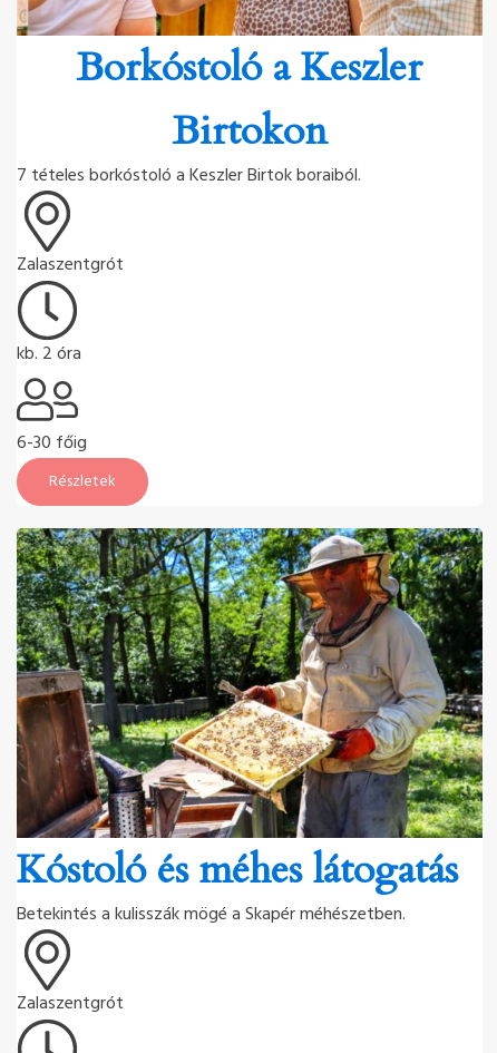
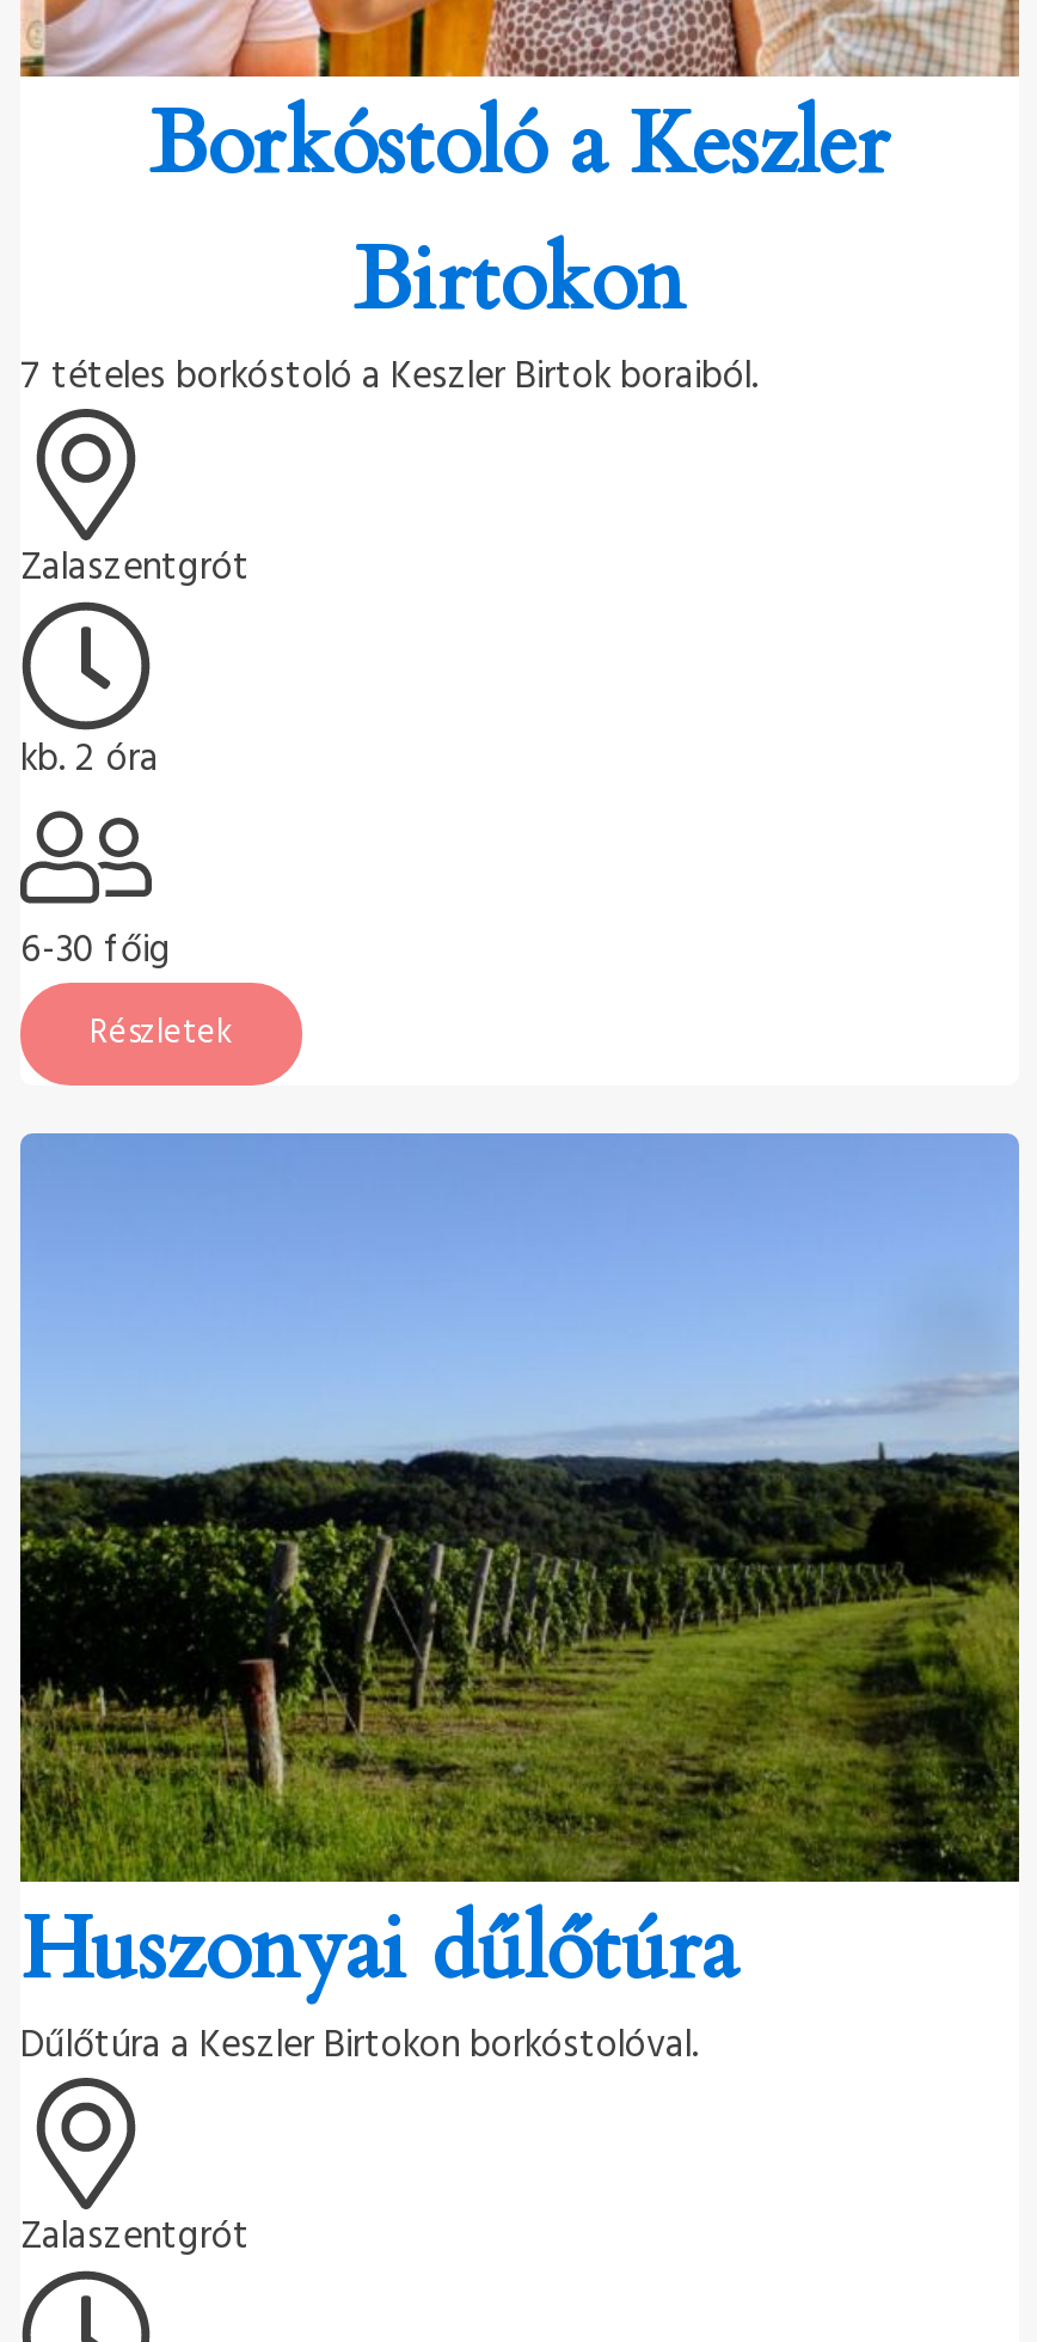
[16,527,484,930] [image] | Kóstoló és méhes látogatás | Betekintés a kulisszák mögé a Skapér méhészetben. -> [18,1133,1021,2079] [image] | Huszonyai dűlőtúra | Dűlőtúra a Keszler Birtokon borkóstolóval.

